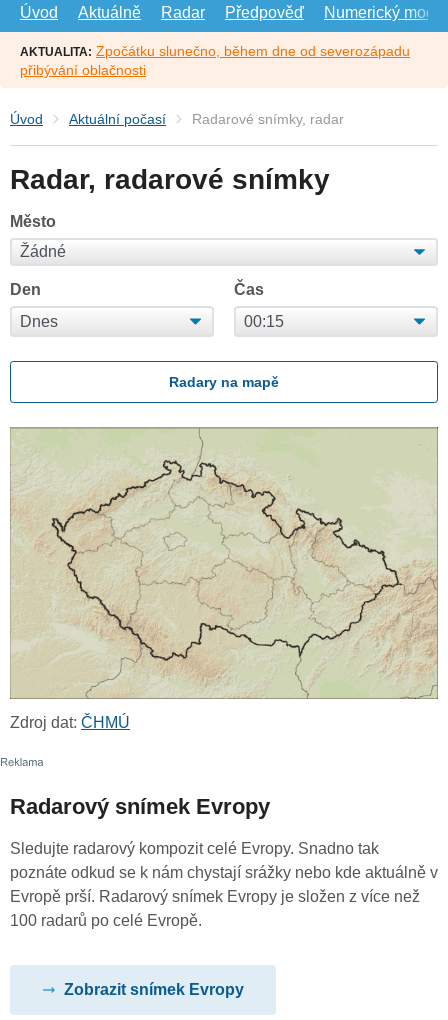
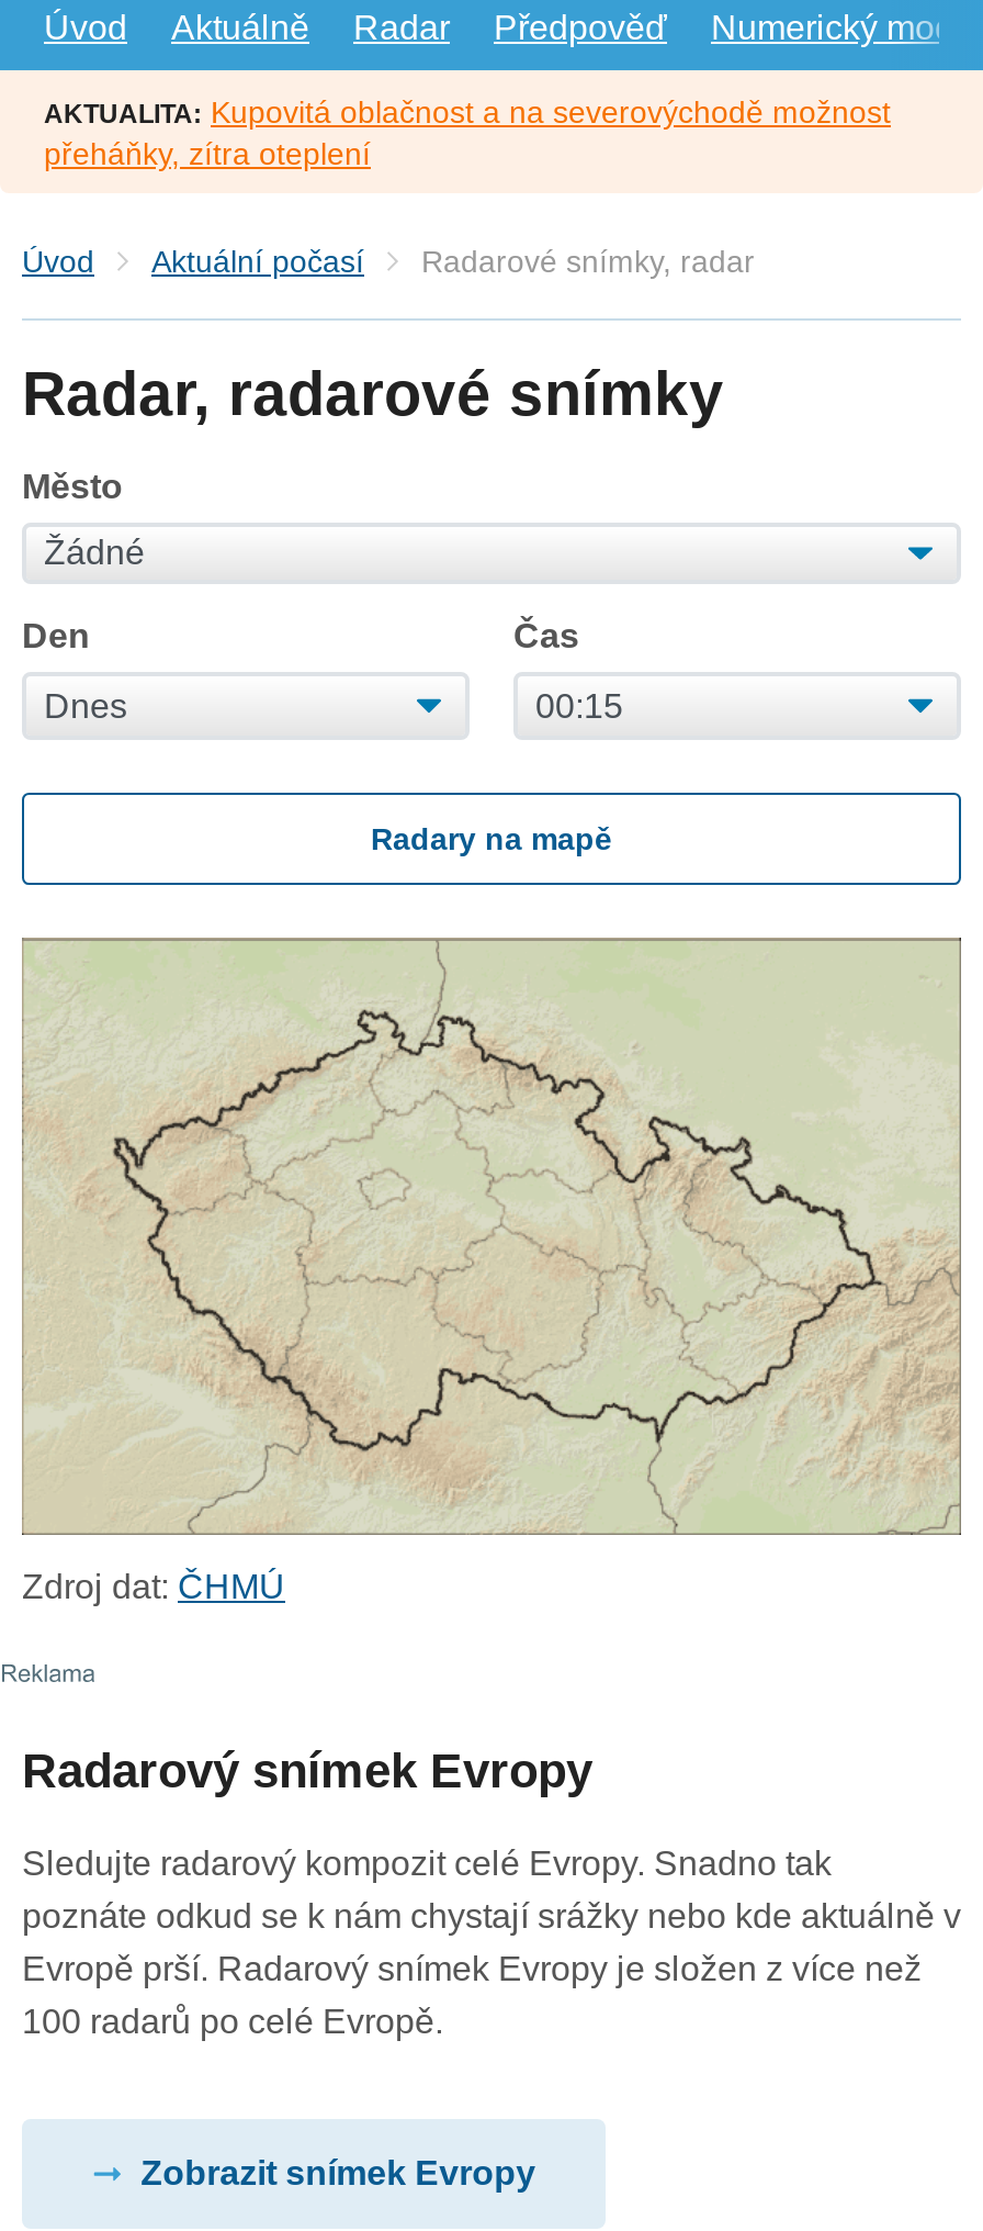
[20,43,410,78] AKTUALITA: Zpočátku slunečno, během dne od severozápadu | přibývání oblačnosti -> [44,94,891,170] AKTUALITA: Kupovitá oblačnost a na severovýchodě možnost | přeháňky, zítra oteplení

